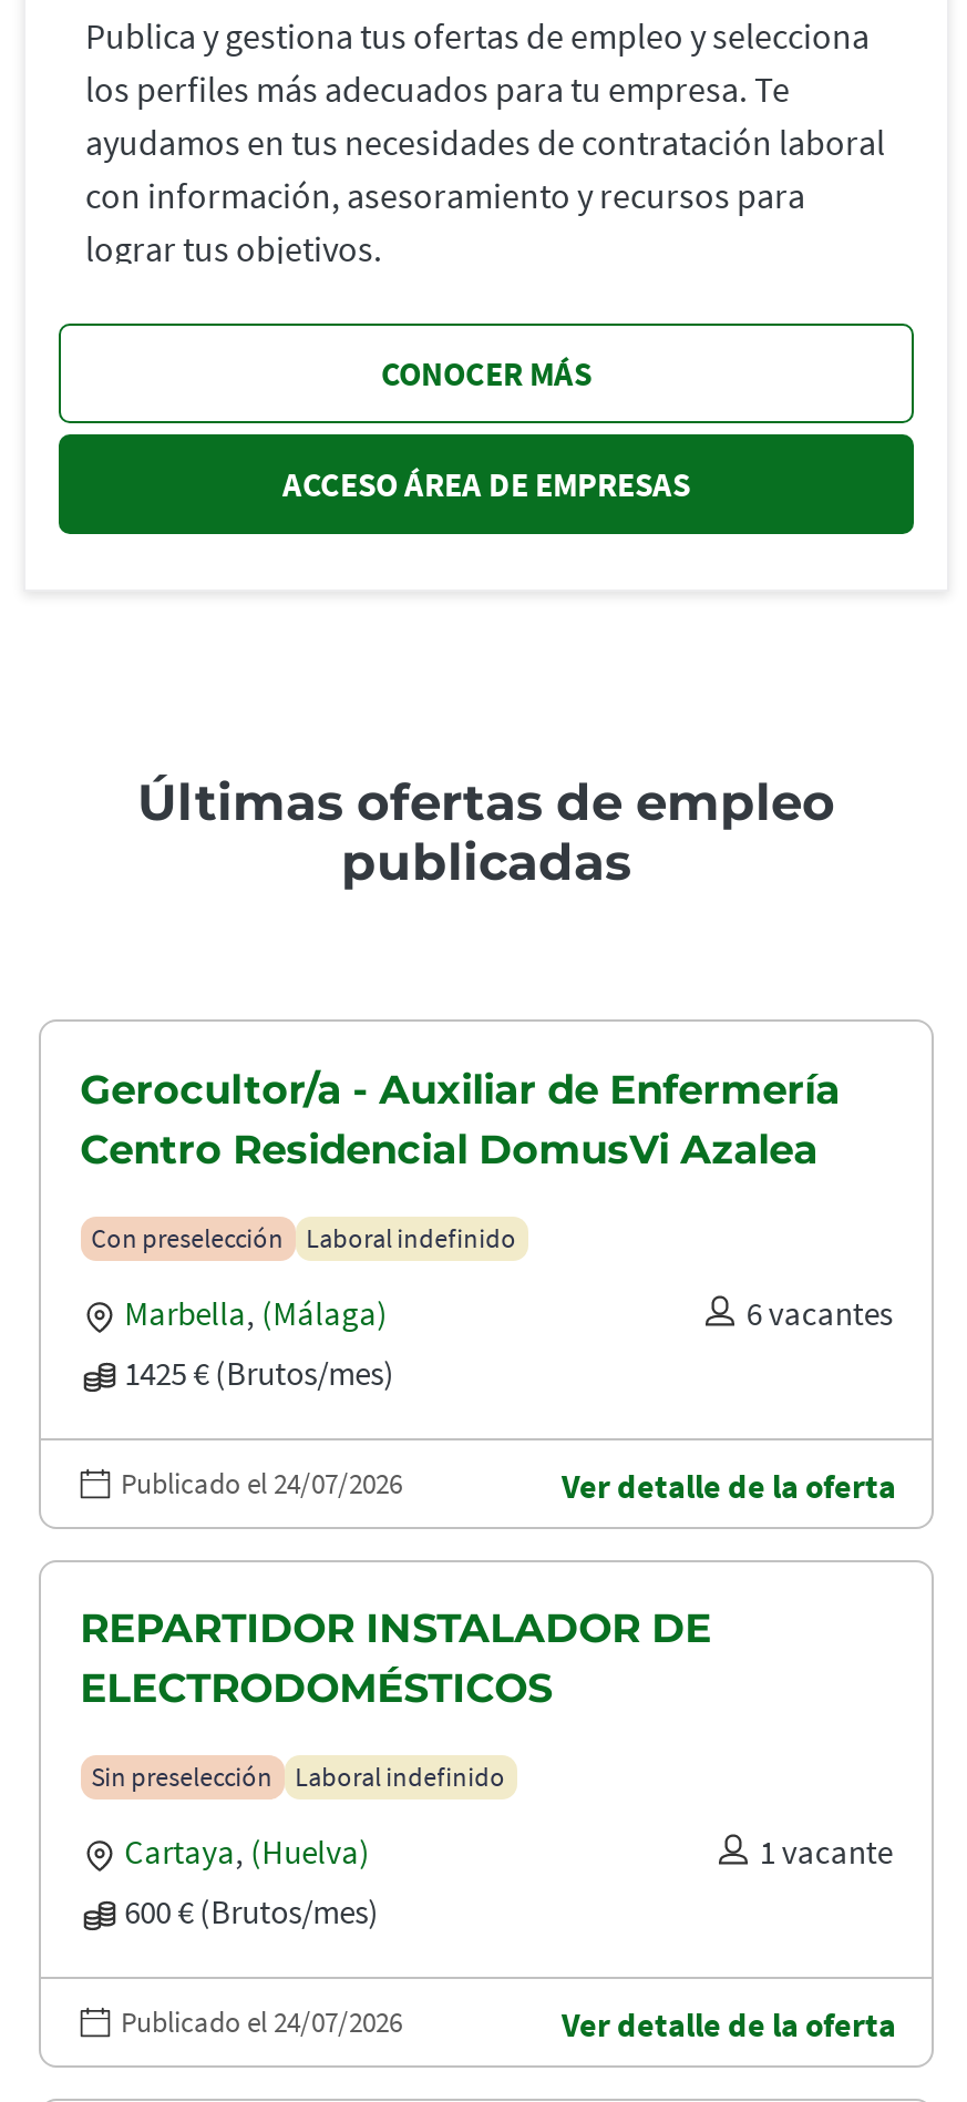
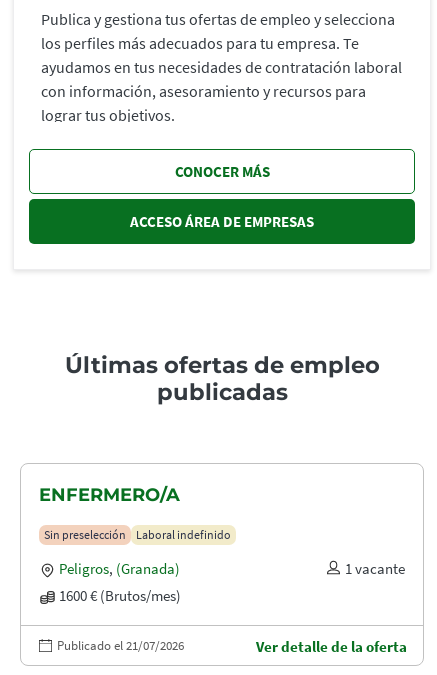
[80,1065,896,1714] Gerocultor/a - Auxiliar de Enfermería | Centro Residencial DomusVi Azalea | Con preselección | Laboral indefinido | Marbella, (Málaga) | 6 vacantes | 1425 € (Brutos/mes) | Publicado el 24/07/2026 | Ver detalle de la oferta | REPARTIDOR INSTALADOR DE | ELECTRODOMÉSTICOS -> [39,484,180,506] ENFERMERO/A
[124,1831,370,1873] Cartaya, (Huelva) -> [59,559,180,578] Peligros, (Granada)
[124,1891,379,1933] 600 € (Brutos/mes) -> [59,586,181,605] 1600 € (Brutos/mes)
[121,2004,402,2041] Publicado el 24/07/2026 -> [57,637,184,654] Publicado el 21/07/2026

